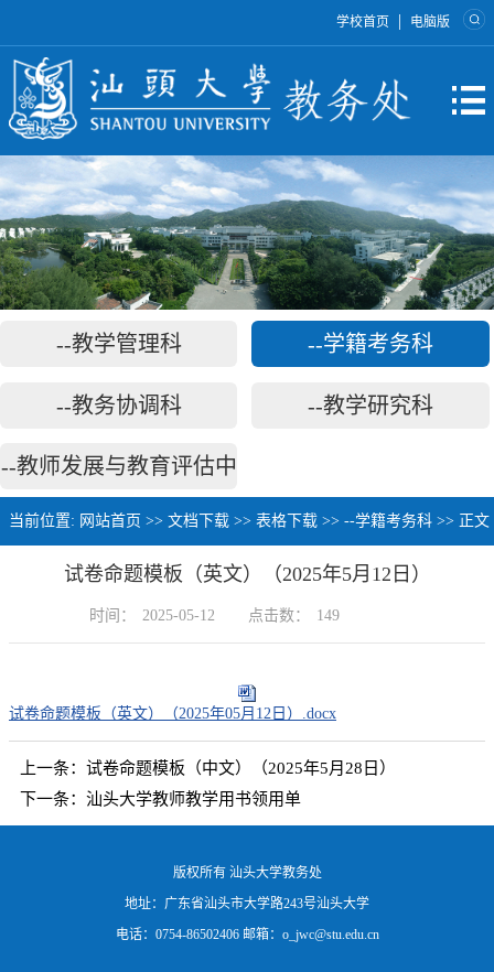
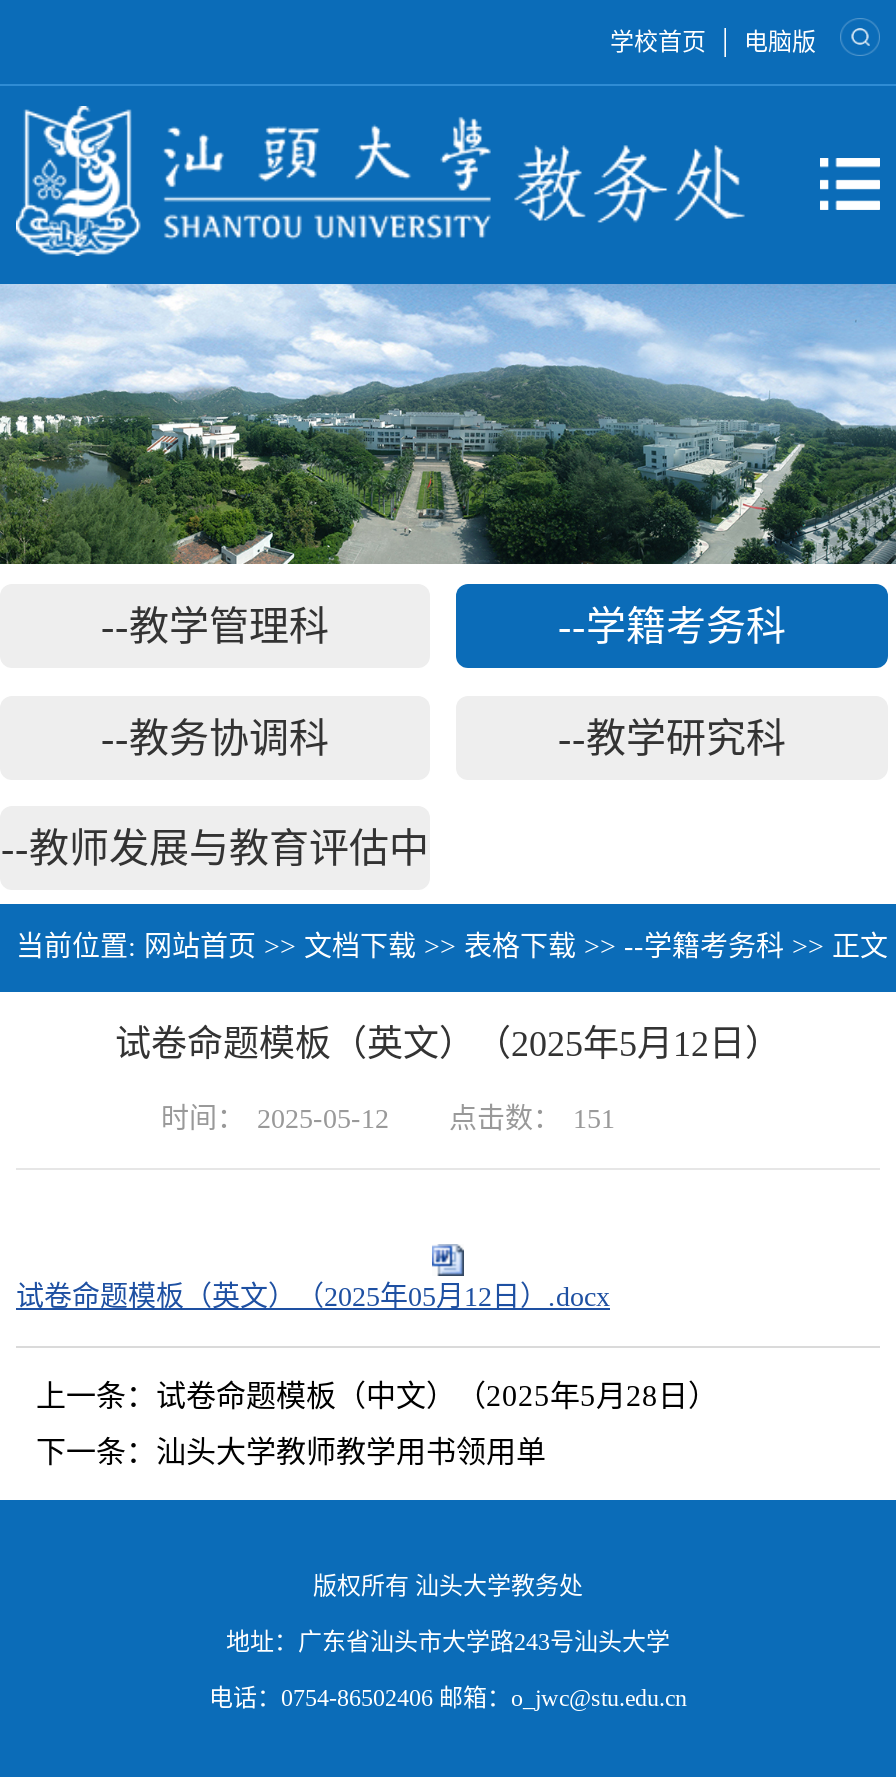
[89,607,339,624] 时间： 2025-05-12 点击数： 149 -> [161,1104,615,1134] 时间： 2025-05-12 点击数： 151

